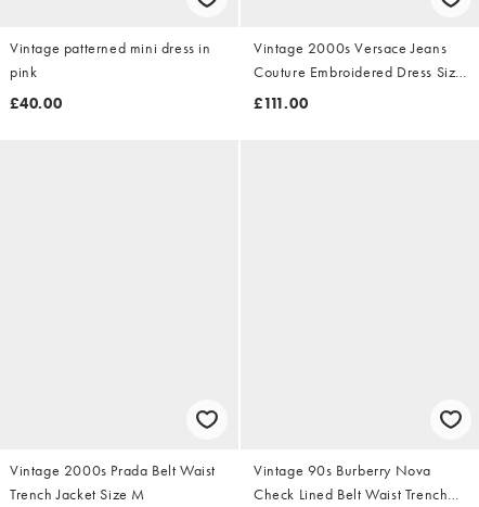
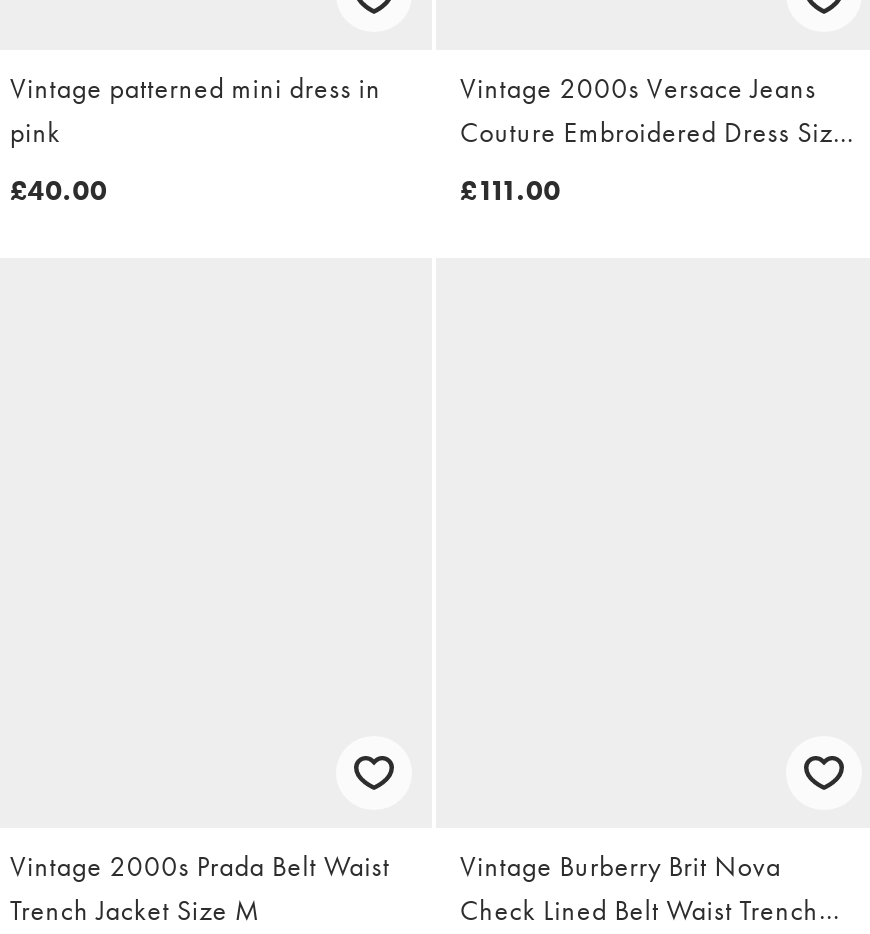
[254,460,431,480] Vintage 90s Burberry Nova -> [460,847,781,883] Vintage Burberry Brit Nova

